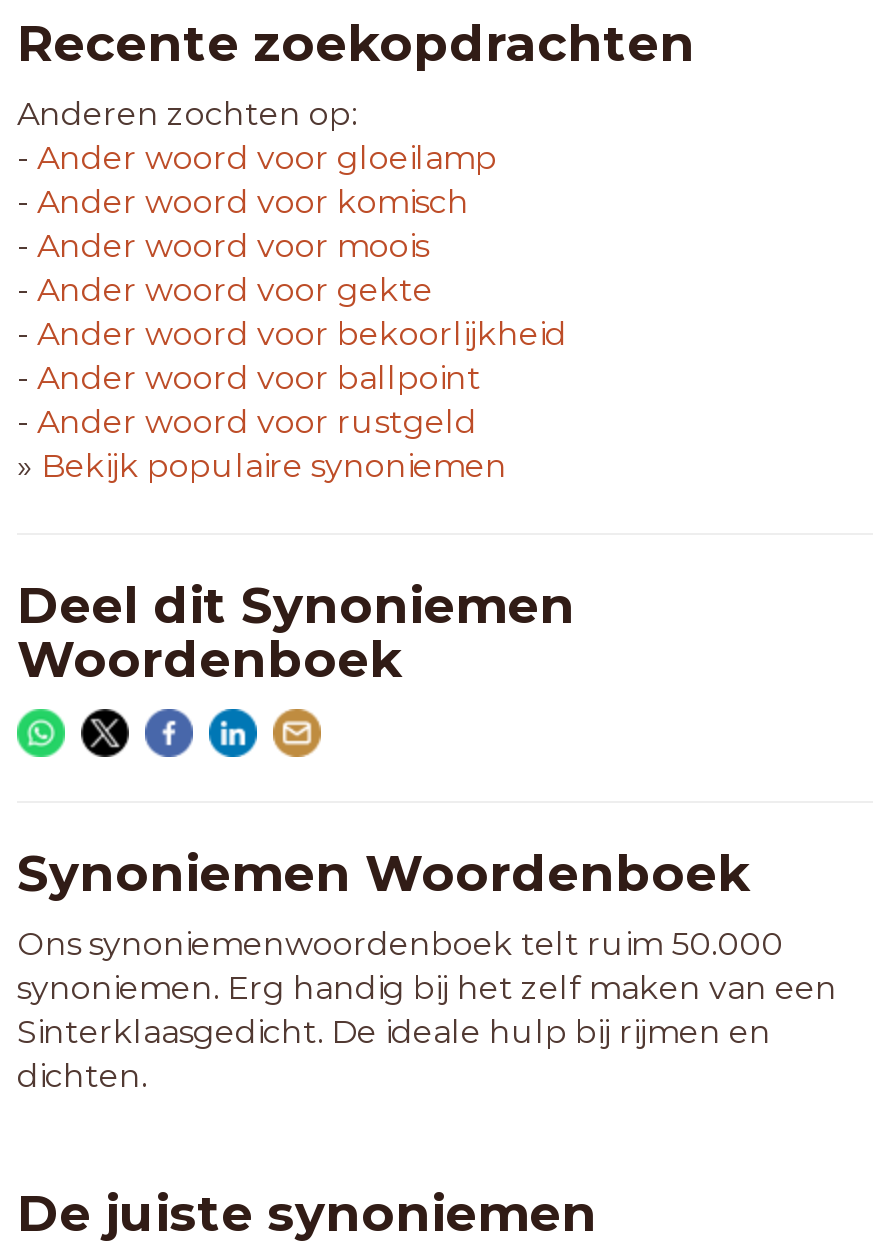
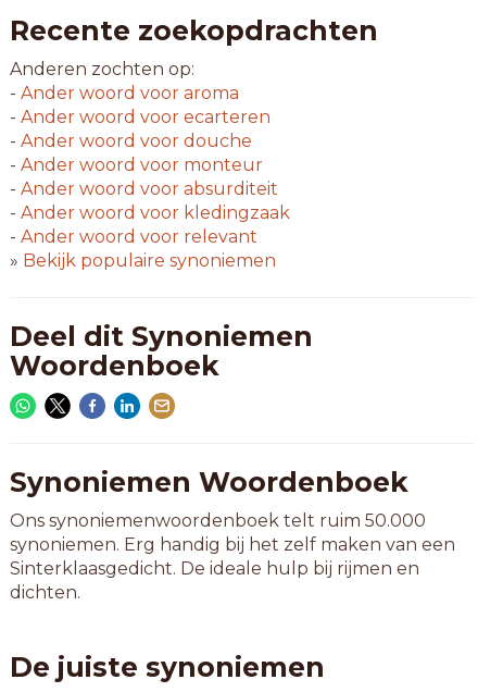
[17,139,497,177] - Ander woord voor gloeilamp -> [10,83,239,103] - Ander woord voor aroma
[17,183,469,221] - Ander woord voor komisch -> [10,107,271,127] - Ander woord voor ecarteren
[17,227,429,265] - Ander woord voor moois -> [10,131,252,151] - Ander woord voor douche
[17,271,433,309] - Ander woord voor gekte -> [10,155,263,175] - Ander woord voor monteur
[17,315,567,353] - Ander woord voor bekoorlijkheid -> [10,178,278,199] - Ander woord voor absurditeit
[17,359,481,397] - Ander woord voor ballpoint -> [10,202,290,223] - Ander woord voor kledingzaak
[17,403,477,441] - Ander woord voor rustgeld -> [10,226,257,247] - Ander woord voor relevant

